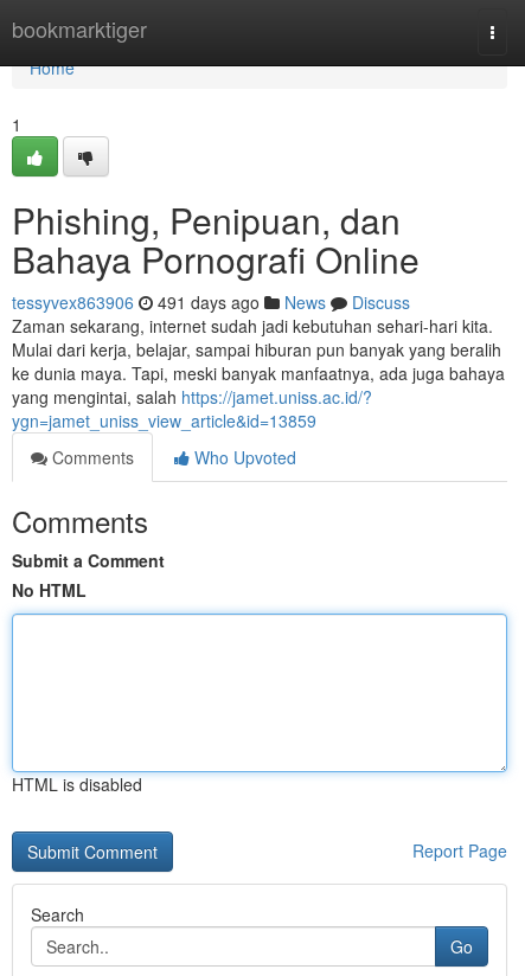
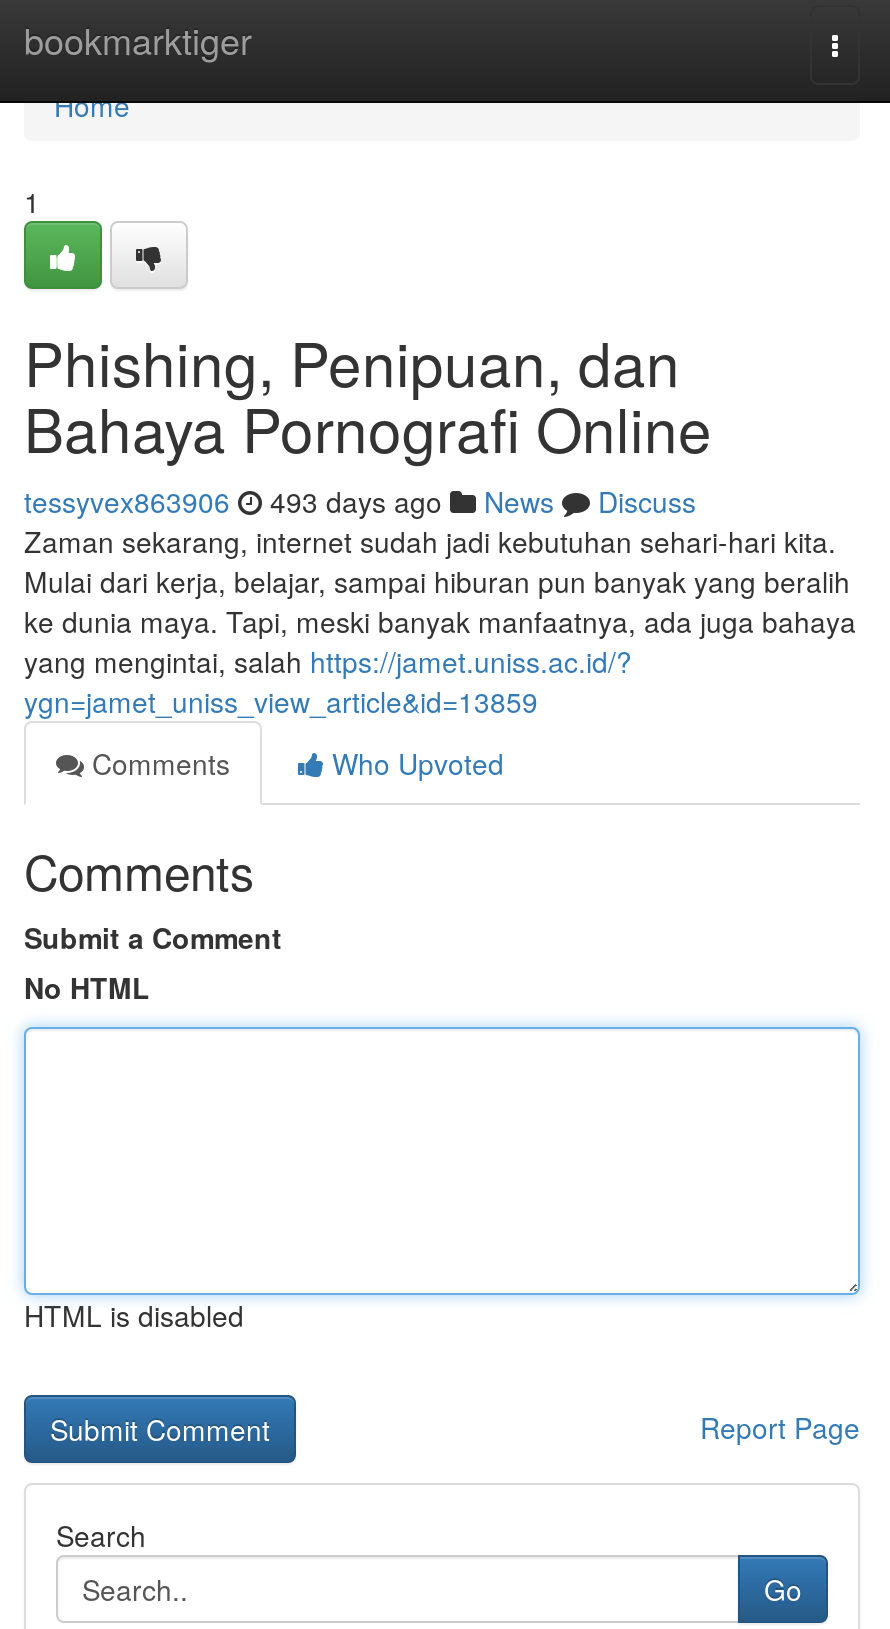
[12,290,410,314] tessyvex863906 491 days ago News Discuss -> [24,481,696,521] tessyvex863906 493 days ago News Discuss

